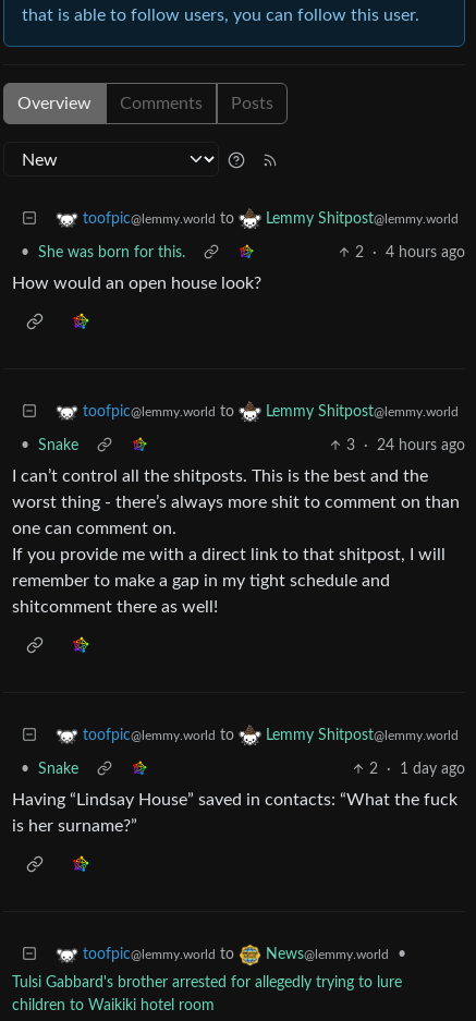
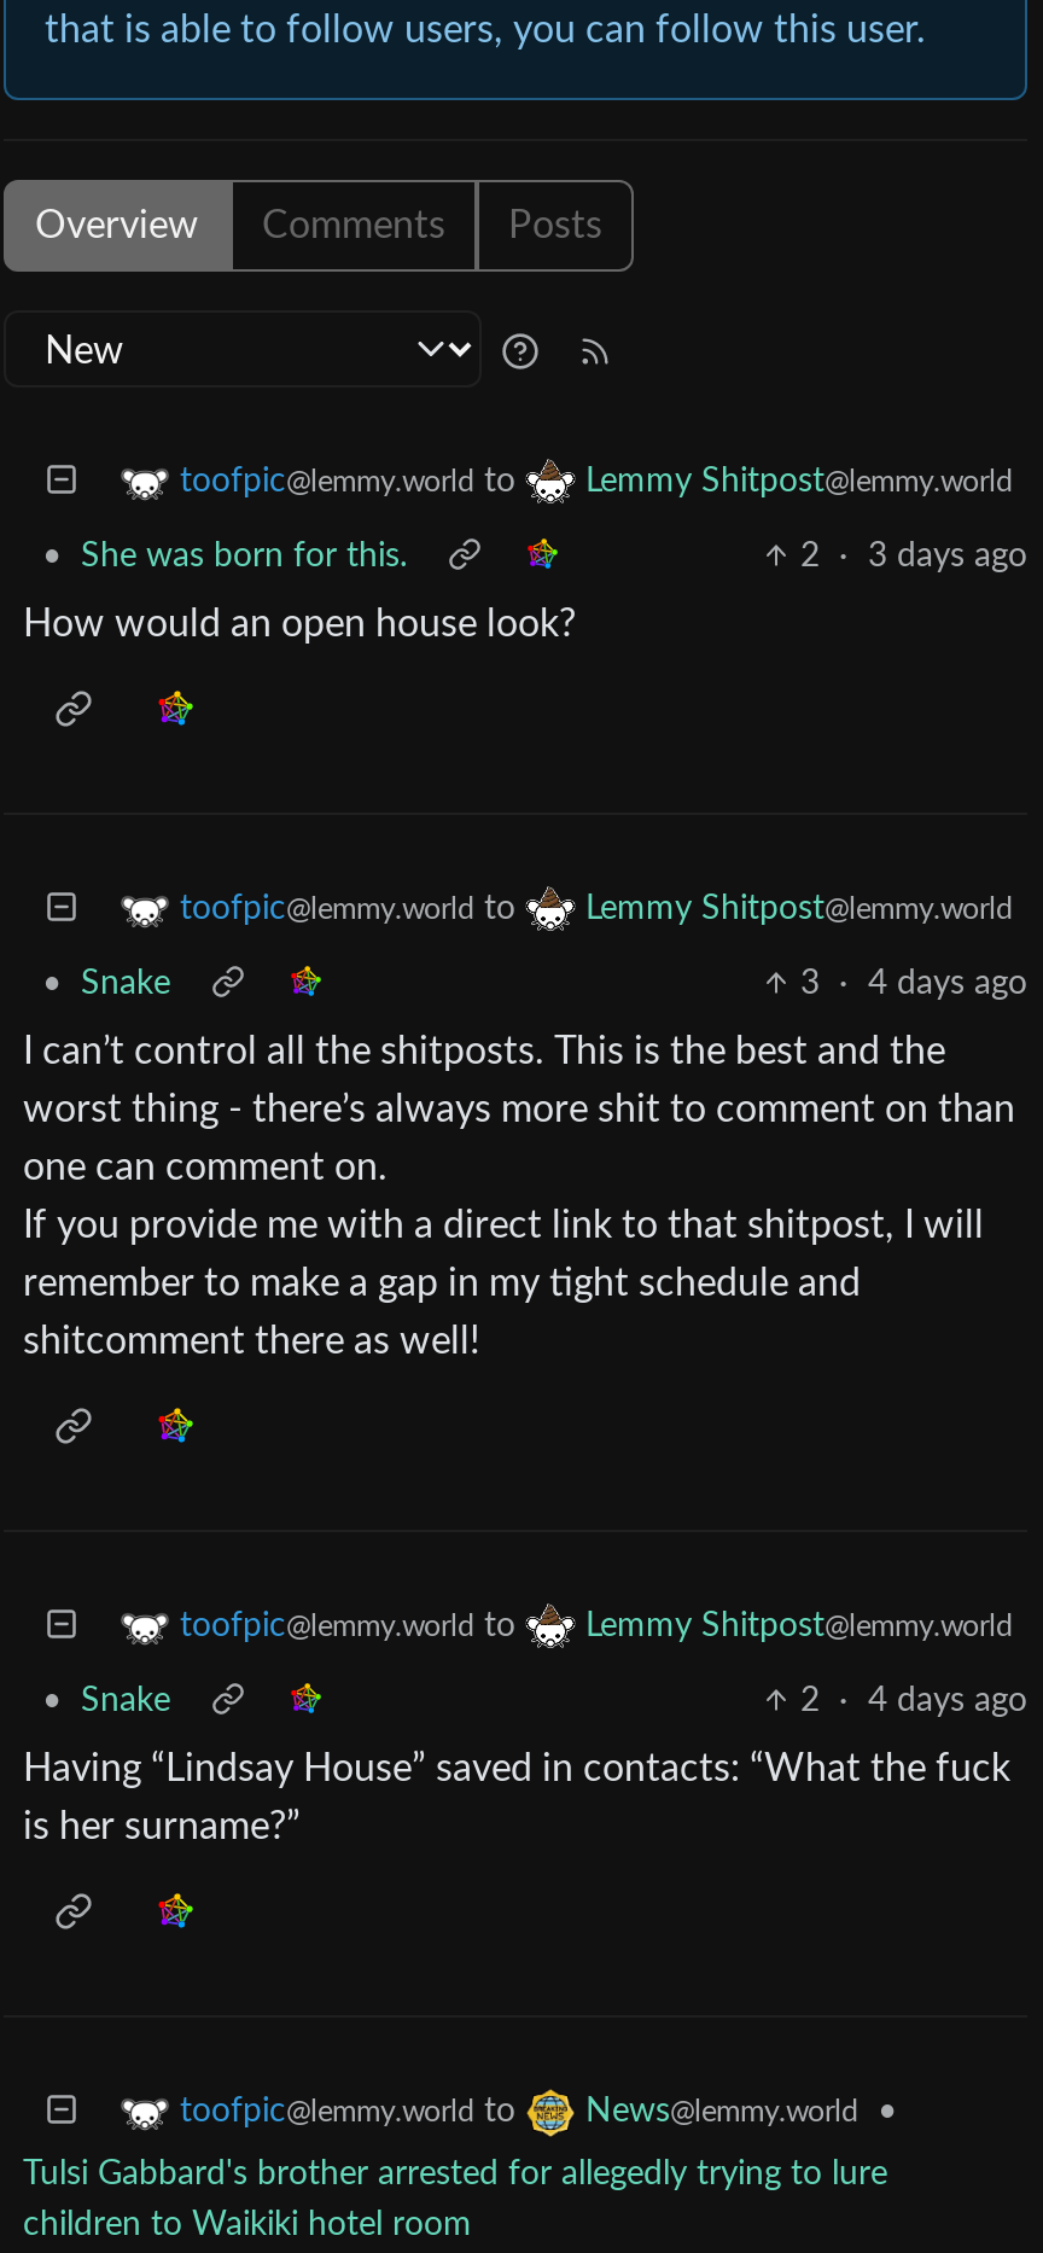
[355,245,465,260] 2 · 4 hours ago -> [800,540,1027,574] 2 · 3 days ago
[346,438,465,453] 3 · 24 hours ago -> [800,967,1027,1001] 3 · 4 days ago
[369,762,465,777] 2 · 1 day ago -> [800,1684,1027,1718] 2 · 4 days ago

